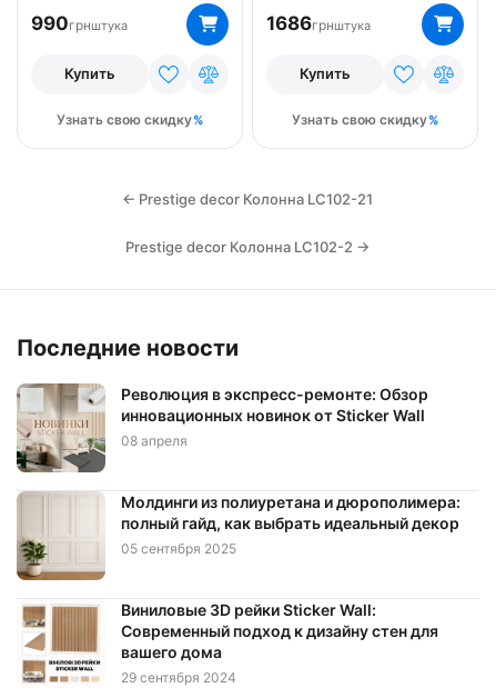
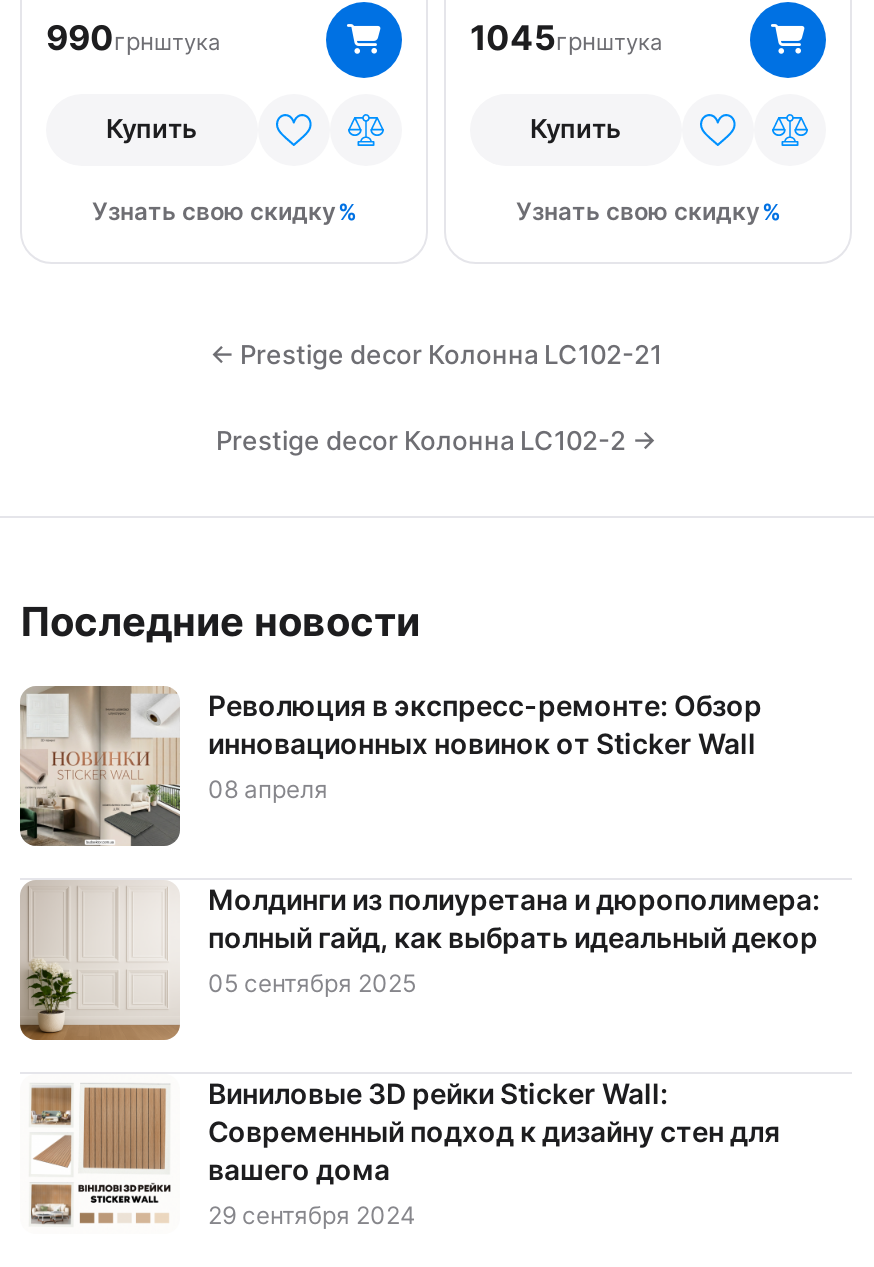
[266,13,371,35] 1686грнштука -> [470,19,662,59] 1045грнштука

